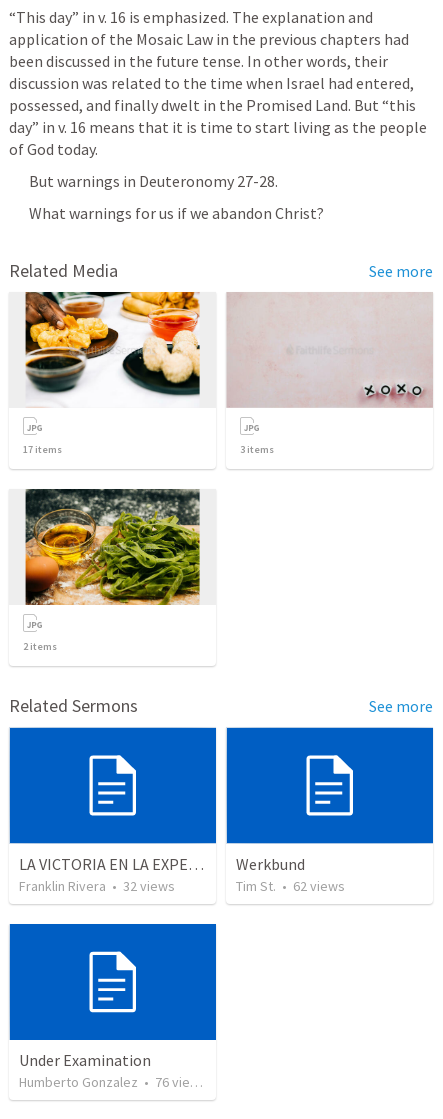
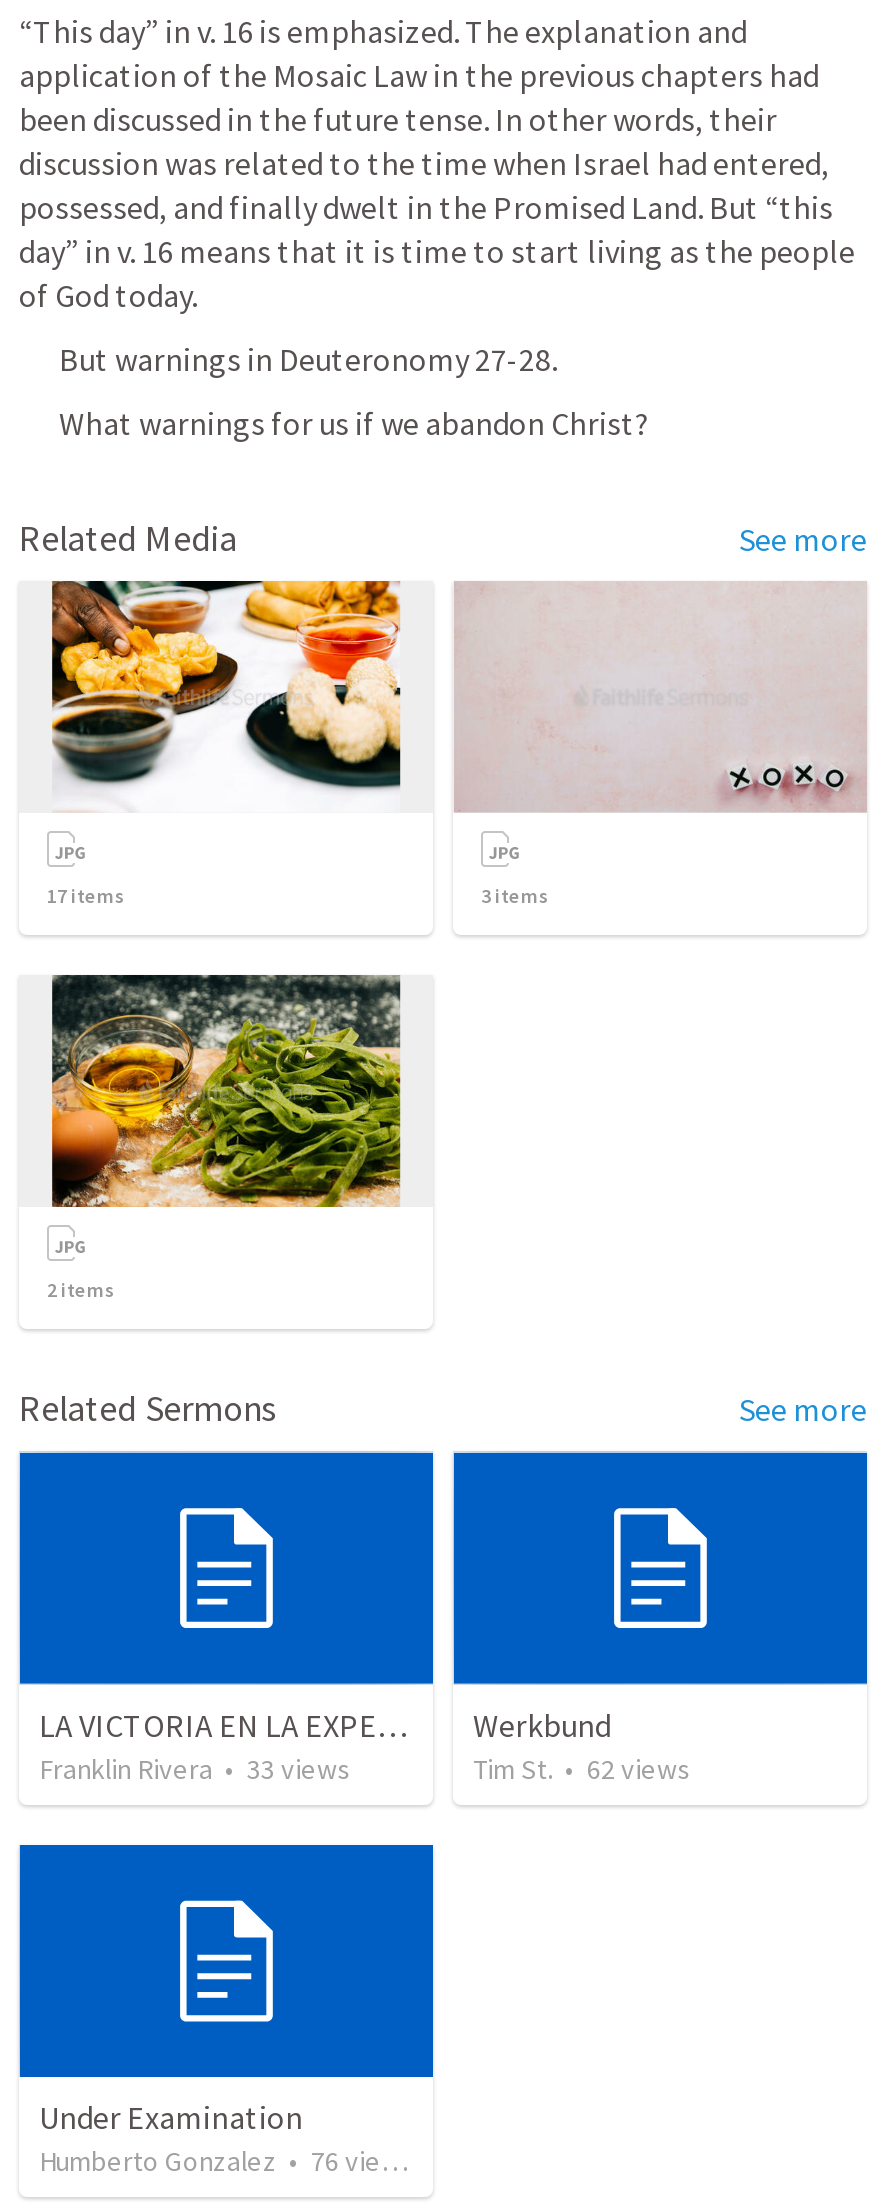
[19,877,175,895] Franklin Rivera • 32 views -> [39,1751,351,1787] Franklin Rivera • 33 views

